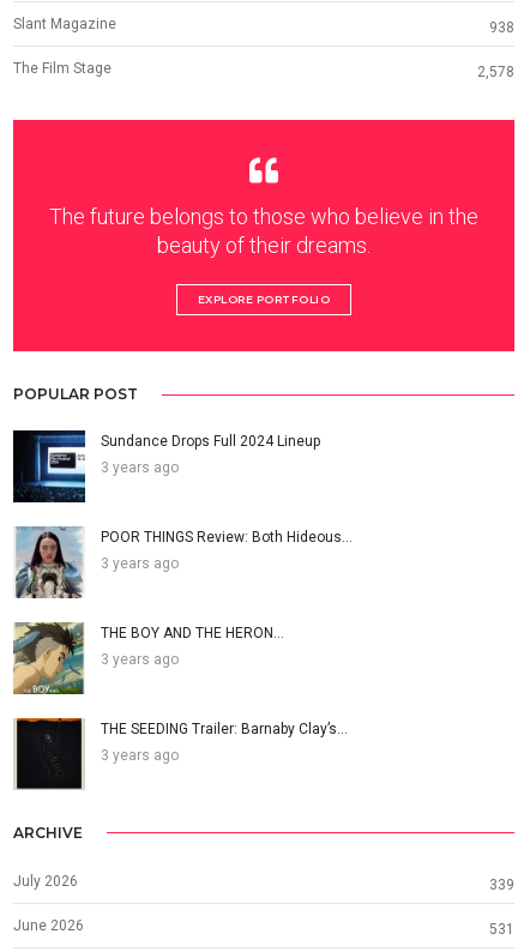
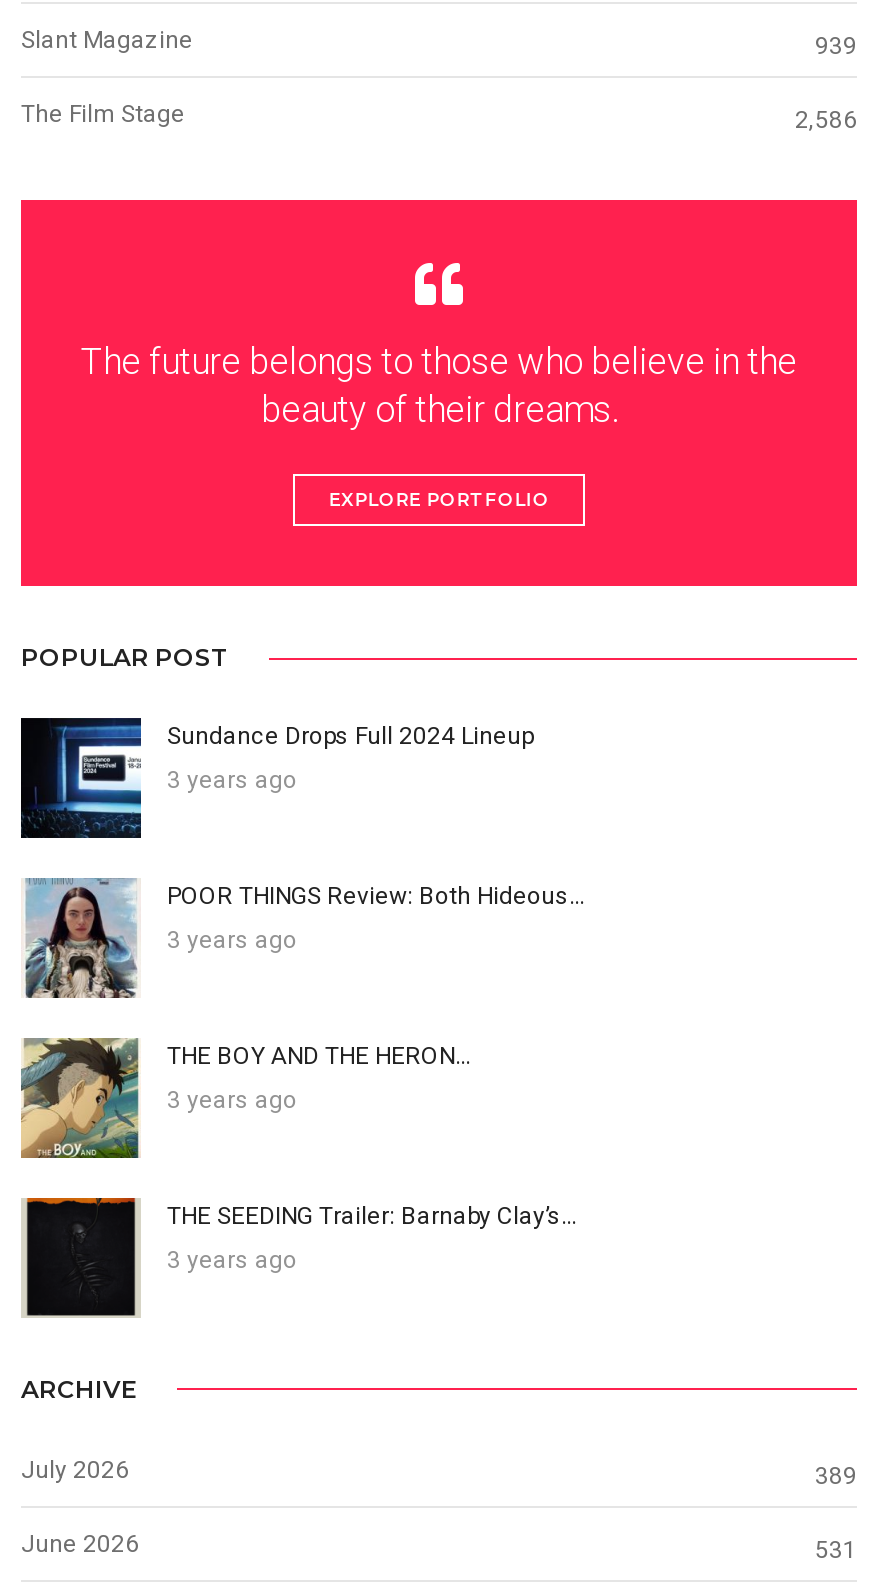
[489,19,514,36] 938 -> [815,32,857,60] 939
[477,64,514,81] 2,578 -> [795,106,857,134] 2,586
[489,876,514,893] 339 -> [815,1462,857,1490] 389

